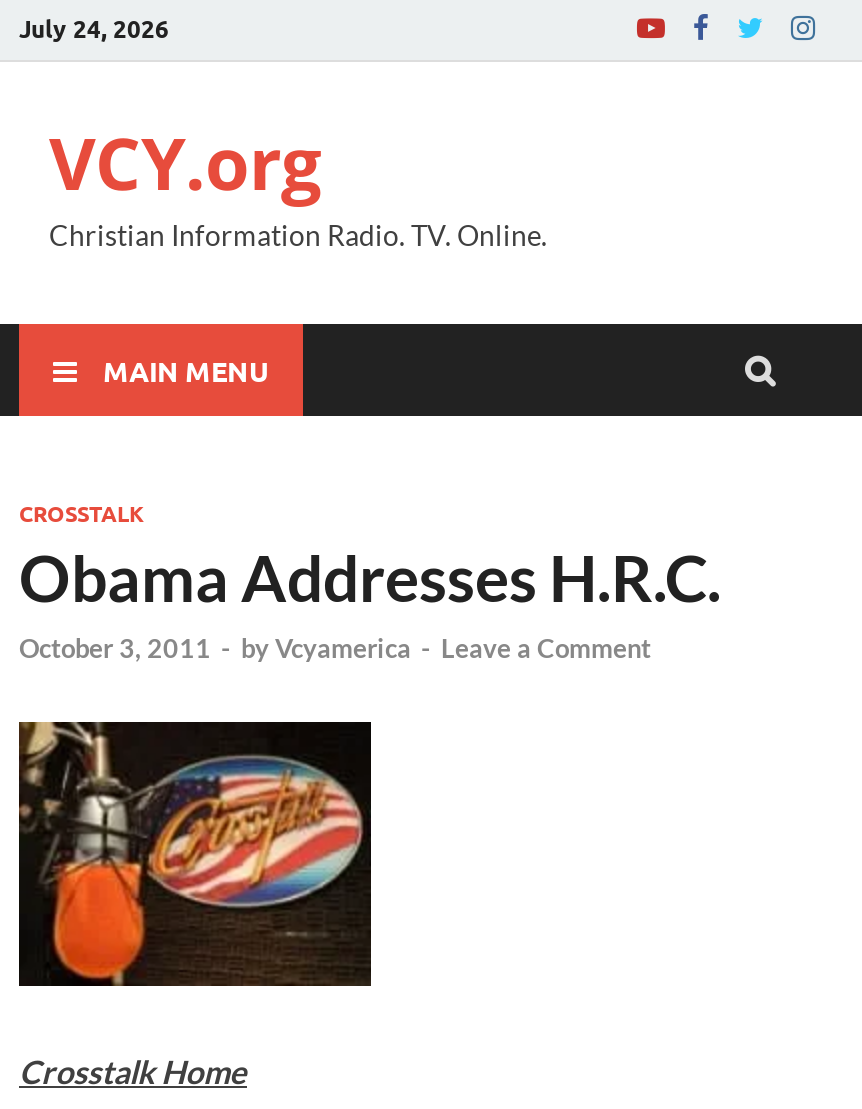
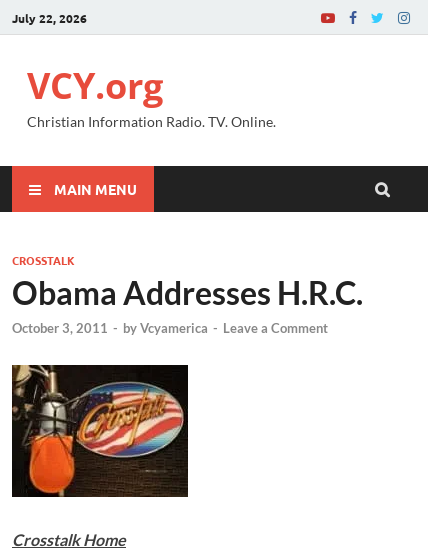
[19,11,169,43] July 24, 2026 -> [12,9,87,25] July 22, 2026

